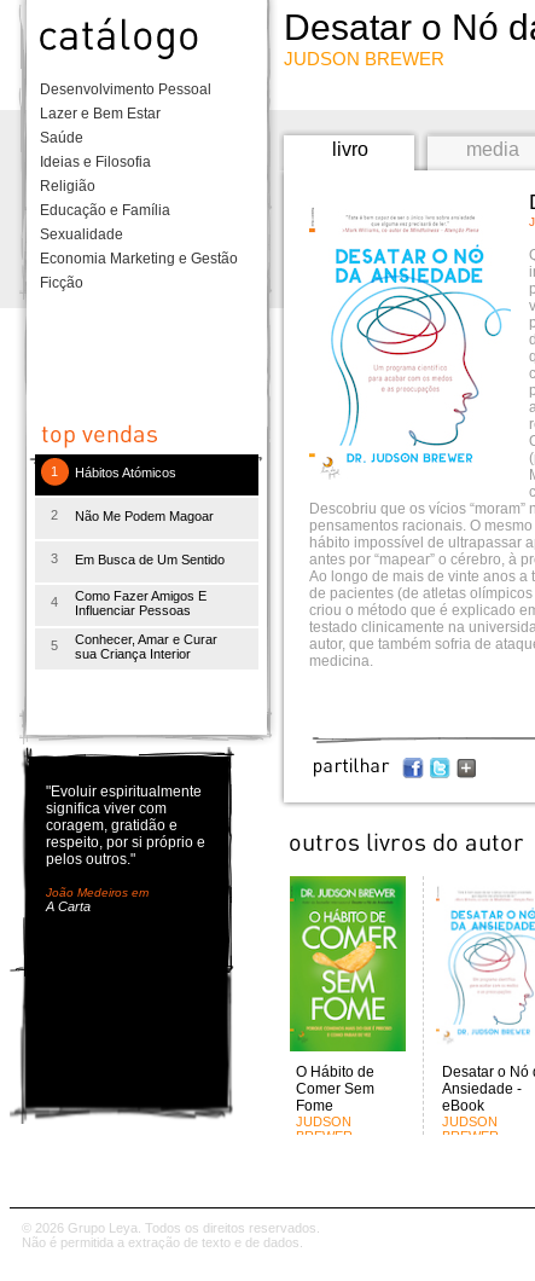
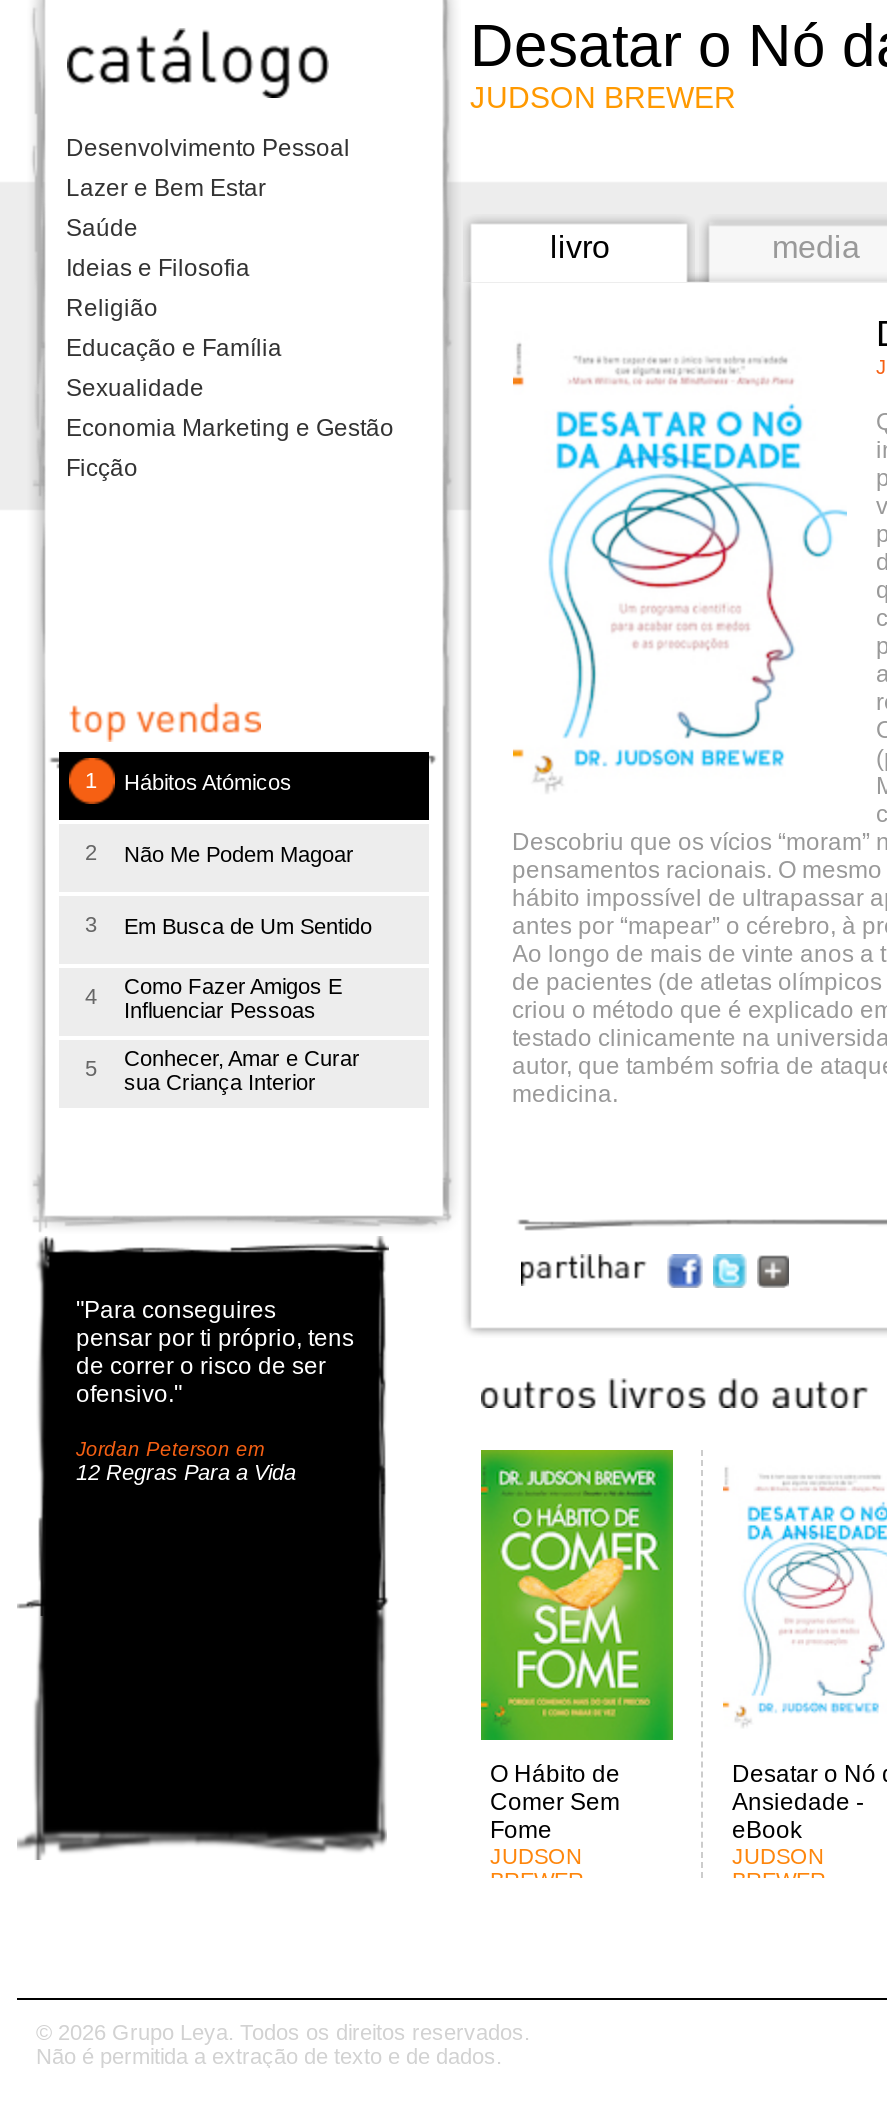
[45,783,205,868] "Evoluir espiritualmente | significa viver com | coragem, gratidão e | respeito, por si próprio e | pelos outros." -> [76,1296,354,1408] "Para conseguires | pensar por ti próprio, tens | de correr o risco de ser | ofensivo."
[45,886,148,914] João Medeiros em | A Carta -> [76,1438,296,1484] Jordan Peterson em | 12 Regras Para a Vida

